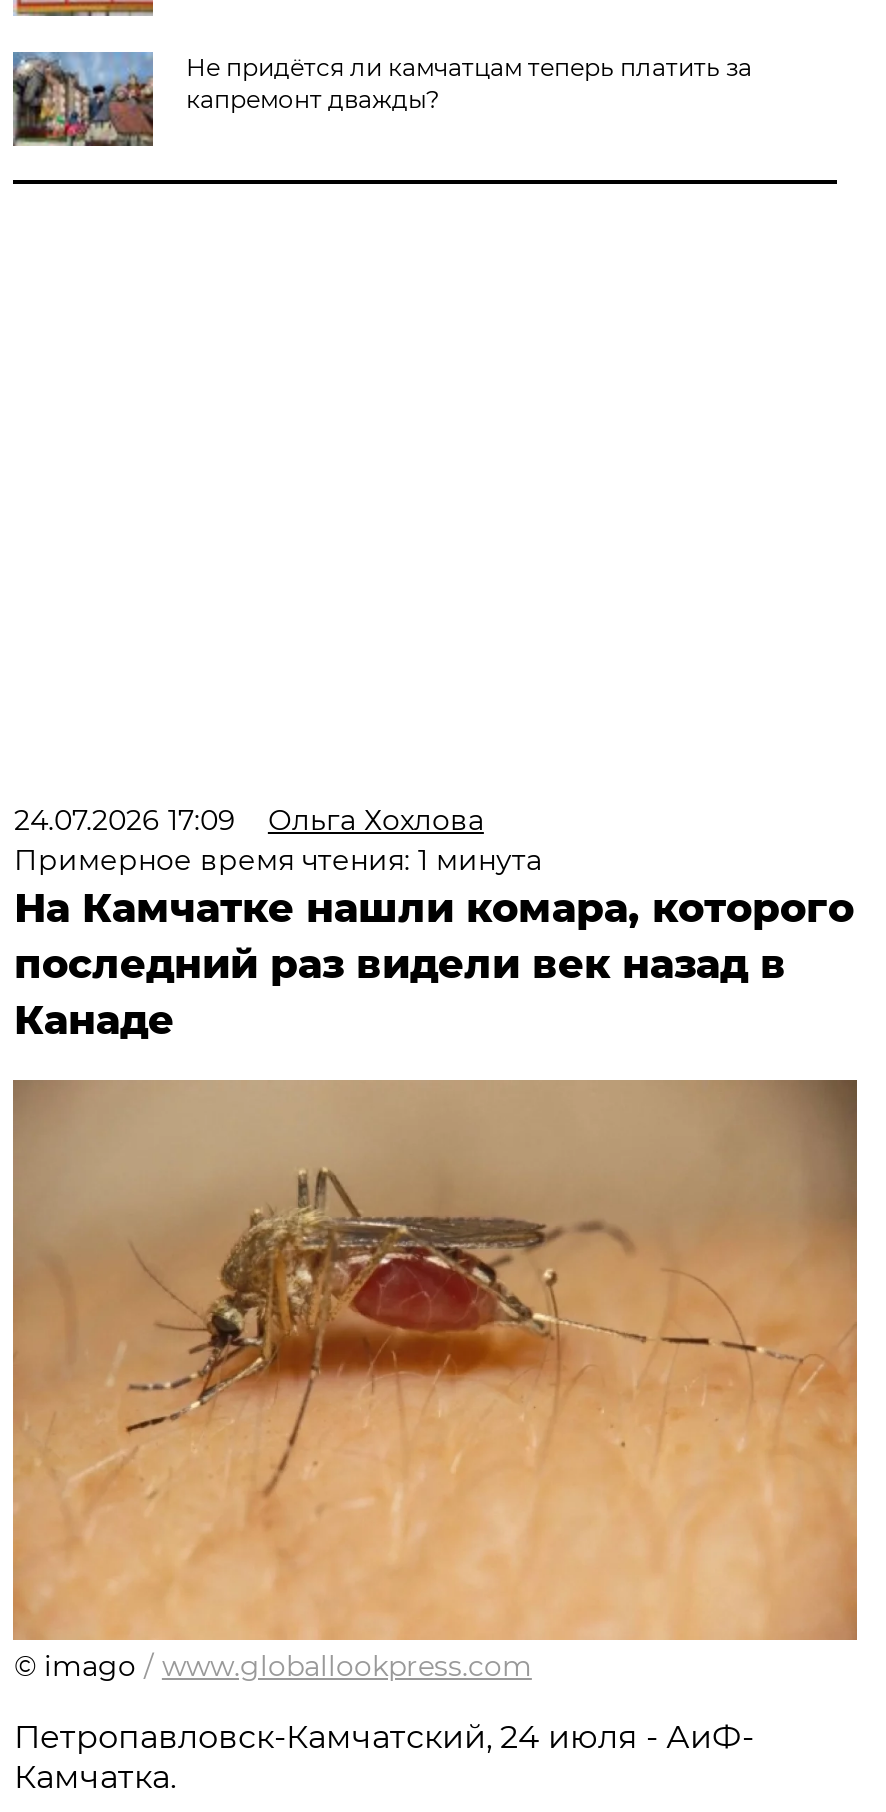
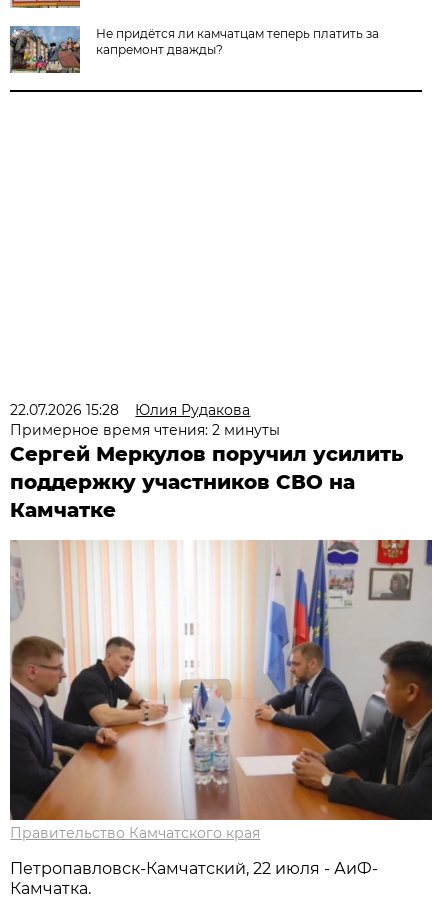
[14,802,854,1044] 24.07.2026 17:09 | Ольга Хохлова | Примерное время чтения: 1 минута | На Камчатке нашли комара, которого | последний раз видели век назад в | Канаде -> [10,401,403,522] 22.07.2026 15:28 | Юлия Рудакова | Примерное время чтения: 2 минуты | Сергей Меркулов поручил усилить | поддержку участников СВО на | Камчатке
[11,1078,859,1684] [image] | © imago / www.globallookpress.com -> [9,540,433,842] [image] | Правительство Камчатского края
[14,1718,754,1756] Петропавловск-Камчатский, 24 июля - АиФ- -> [10,859,378,878] Петропавловск-Камчатский, 22 июля - АиФ-

